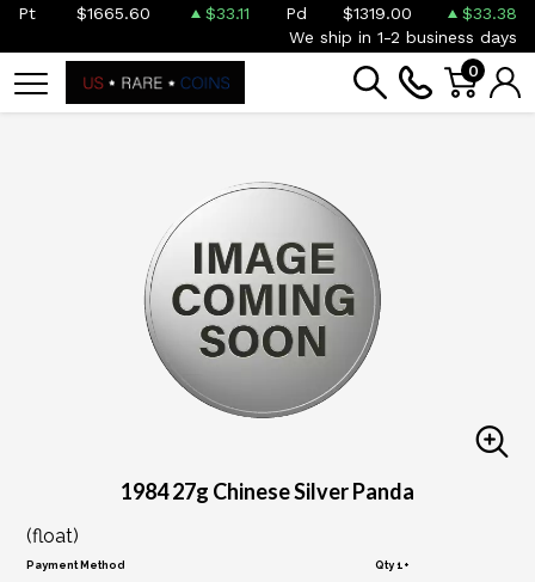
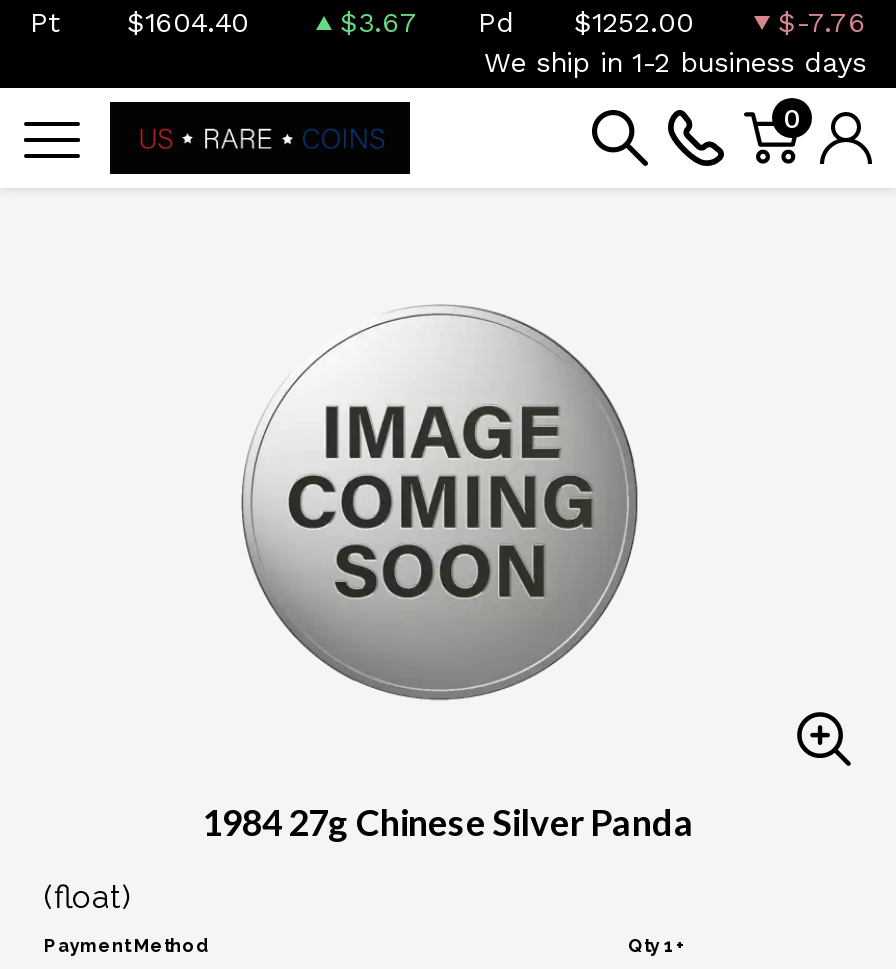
[76,4,150,23] $1665.60 -> [127,6,249,38] $1604.40
[205,4,250,23] $33.11 -> [340,6,418,38] $3.67
[343,4,412,23] $1319.00 -> [574,6,694,38] $1252.00
[462,4,517,23] $33.38 -> [778,6,866,38] $-7.76

